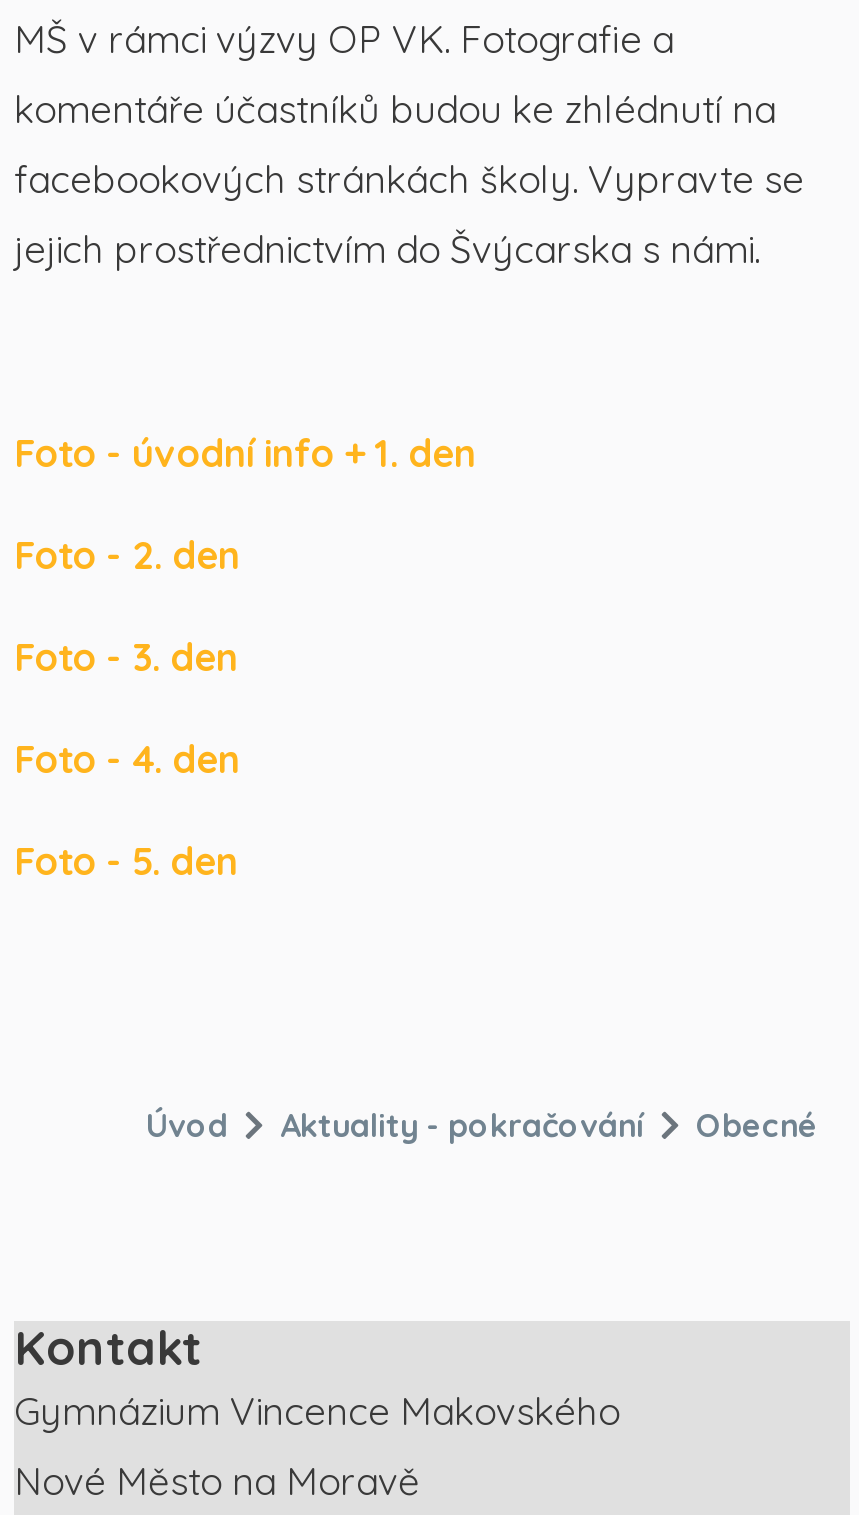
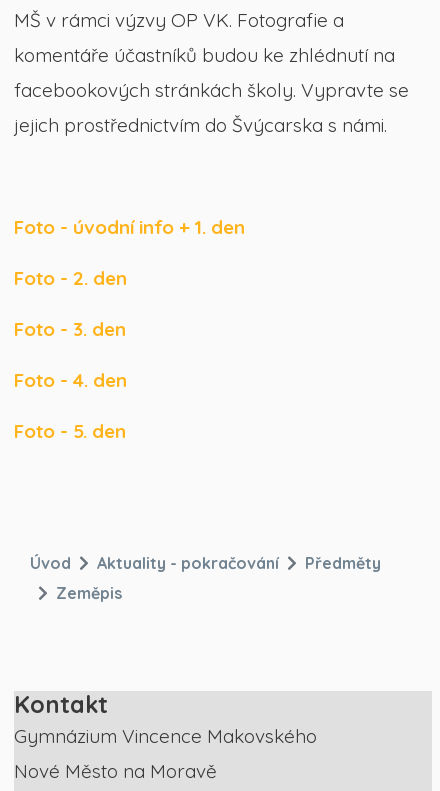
[696,1106,818,1146] Obecné -> [56,553,381,603] Předměty | Zeměpis

